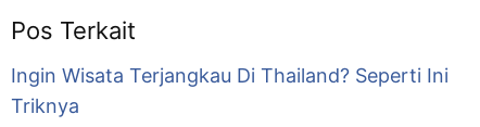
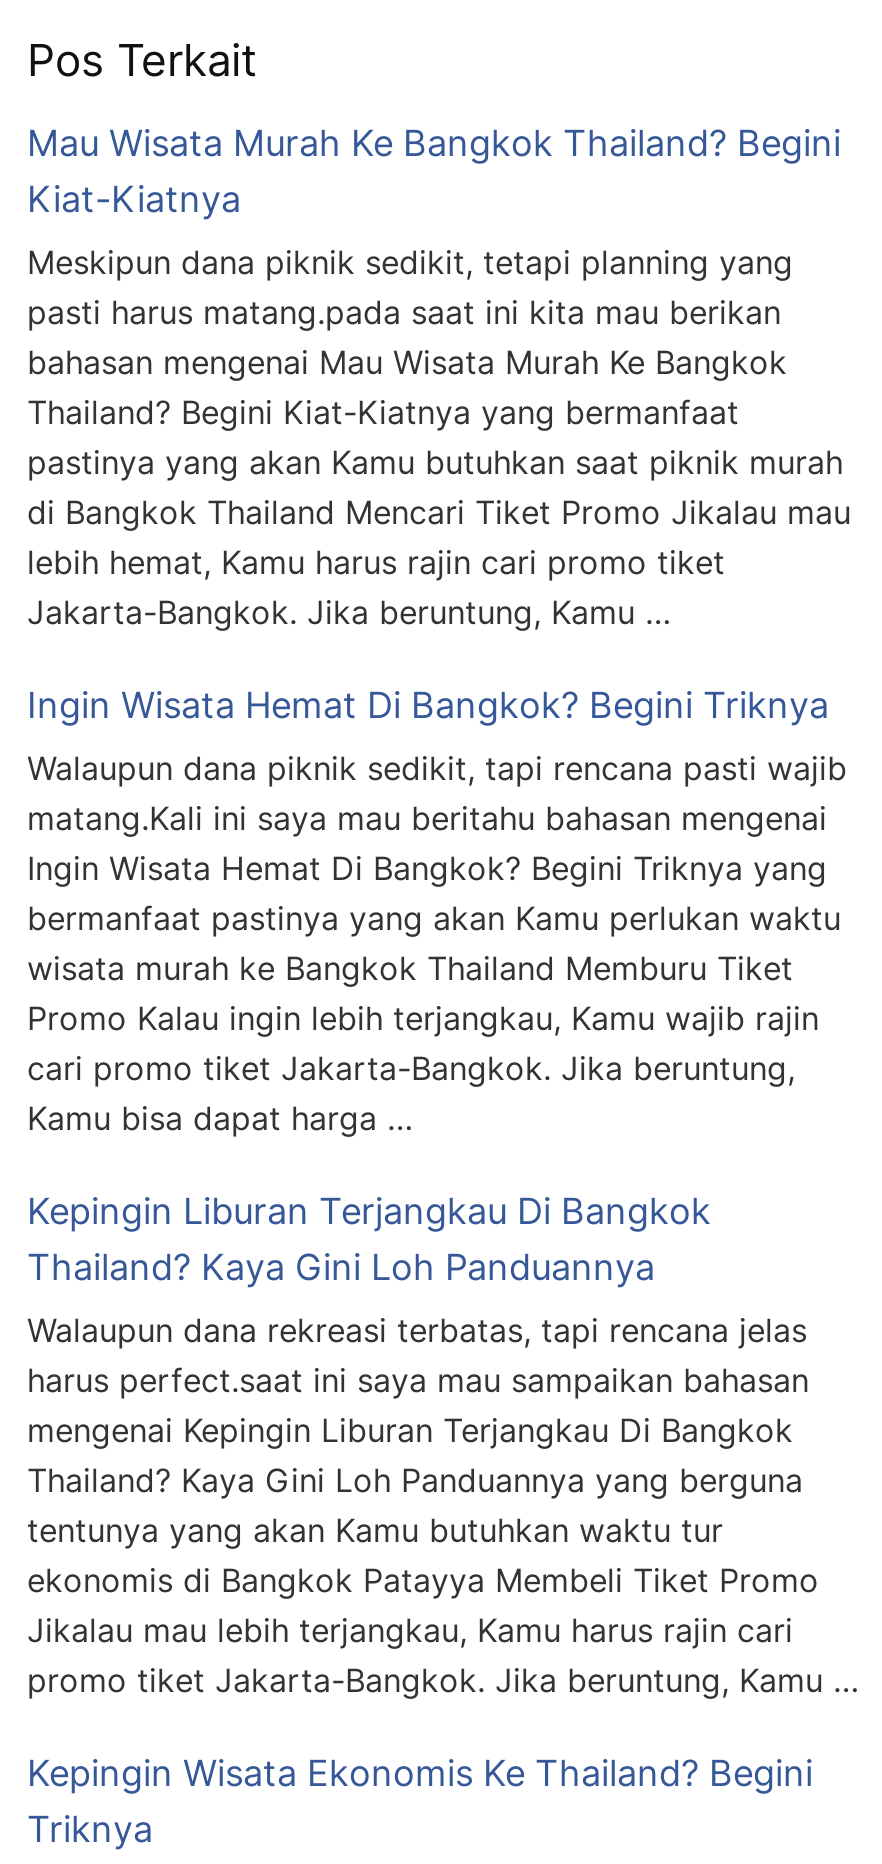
[11,64,449,87] Ingin Wisata Terjangkau Di Thailand? Seperti Ini -> [27,122,859,1794] Mau Wisata Murah Ke Bangkok Thailand? Begini | Kiat-Kiatnya | Meskipun dana piknik sedikit, tetapi planning yang | pasti harus matang.pada saat ini kita mau berikan | bahasan mengenai Mau Wisata Murah Ke Bangkok | Thailand? Begini Kiat-Kiatnya yang bermanfaat | pastinya yang akan Kamu butuhkan saat piknik murah | di Bangkok Thailand Mencari Tiket Promo Jikalau mau | lebih hemat, Kamu harus rajin cari promo tiket | Jakarta-Bangkok. Jika beruntung, Kamu … | Ingin Wisata Hemat Di Bangkok? Begini Triknya | Walaupun dana piknik sedikit, tapi rencana pasti wajib | matang.Kali ini saya mau beritahu bahasan mengenai | Ingin Wisata Hemat Di Bangkok? Begini Triknya yang | bermanfaat pastinya yang akan Kamu perlukan waktu | wisata murah ke Bangkok Thailand Memburu Tiket | Promo Kalau ingin lebih terjangkau, Kamu wajib rajin | cari promo tiket Jakarta-Bangkok. Jika beruntung, | Kamu bisa dapat harga … | Kepingin Liburan Terjangkau Di Bangkok | Thailand? Kaya Gini Loh Panduannya | Walaupun dana rekreasi terbatas, tapi rencana jelas | harus perfect.saat ini saya mau sampaikan bahasan | mengenai Kepingin Liburan Terjangkau Di Bangkok | Thailand? Kaya Gini Loh Panduannya yang berguna | tentunya yang akan Kamu butuhkan waktu tur | ekonomis di Bangkok Patayya Membeli Tiket Promo | Jikalau mau lebih terjangkau, Kamu harus rajin cari | promo tiket Jakarta-Bangkok. Jika beruntung, Kamu … | Kepingin Wisata Ekonomis Ke Thailand? Begini

